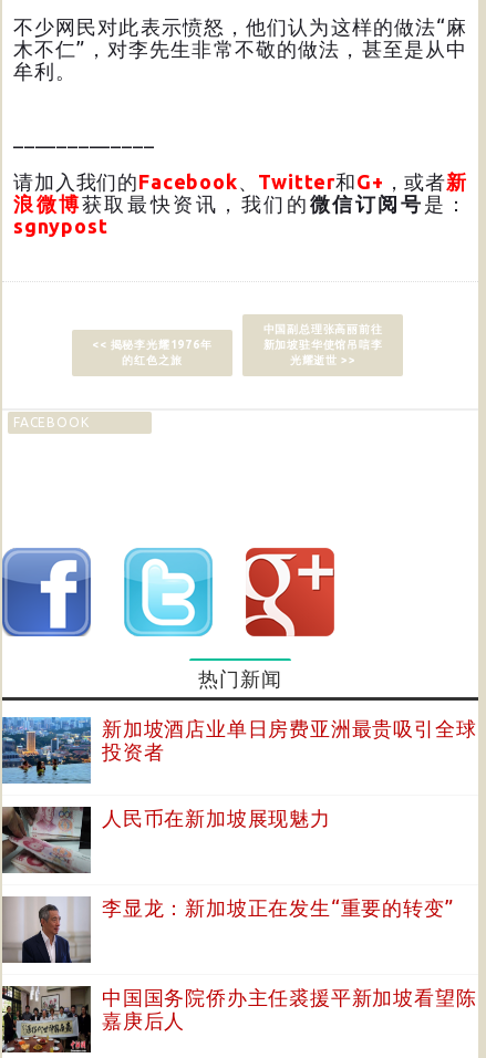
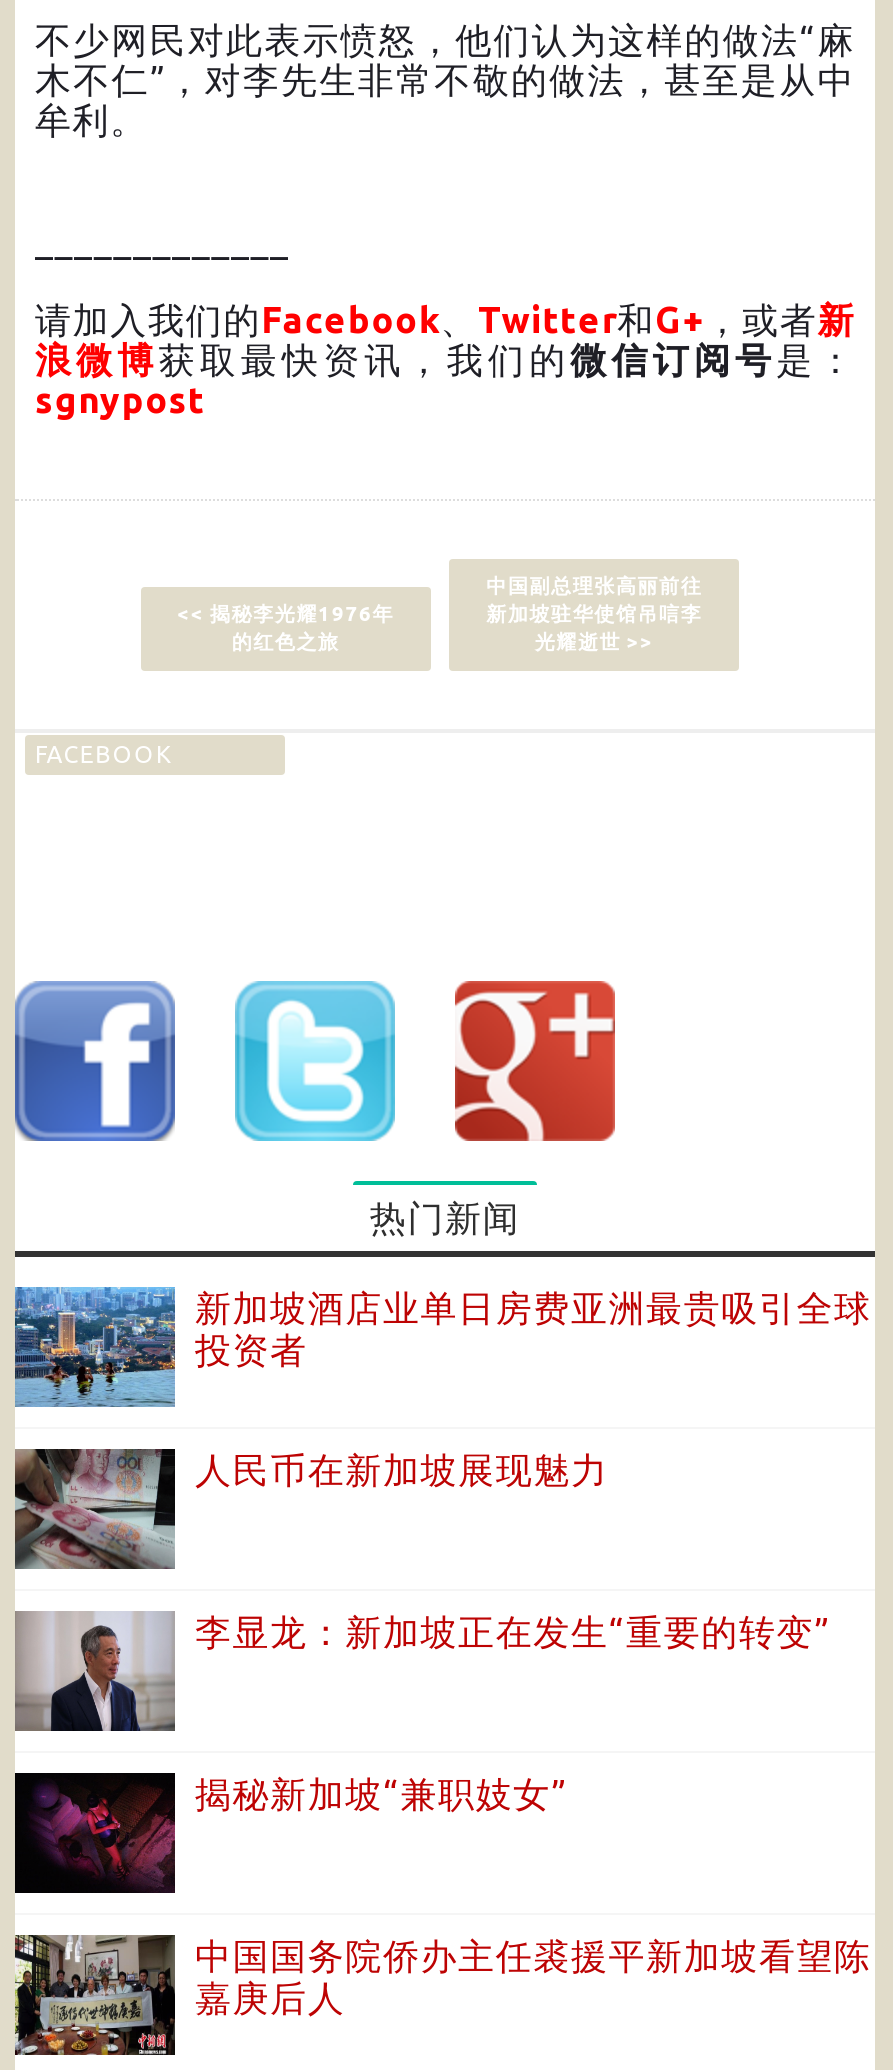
none -> [15,1771,567,1893] [image] | 揭秘新加坡“兼职妓女”

